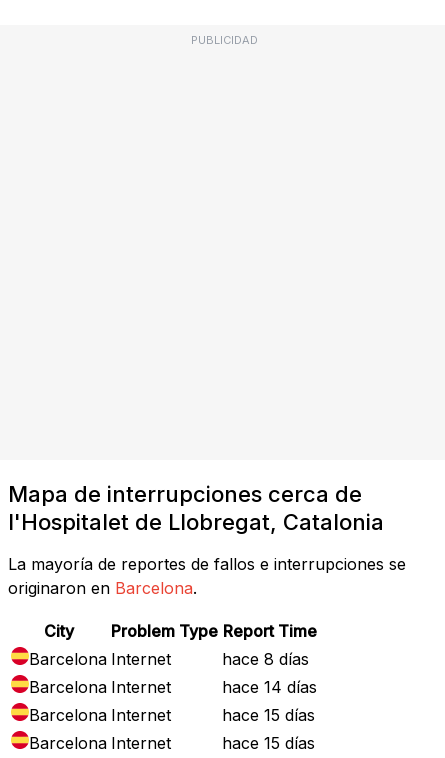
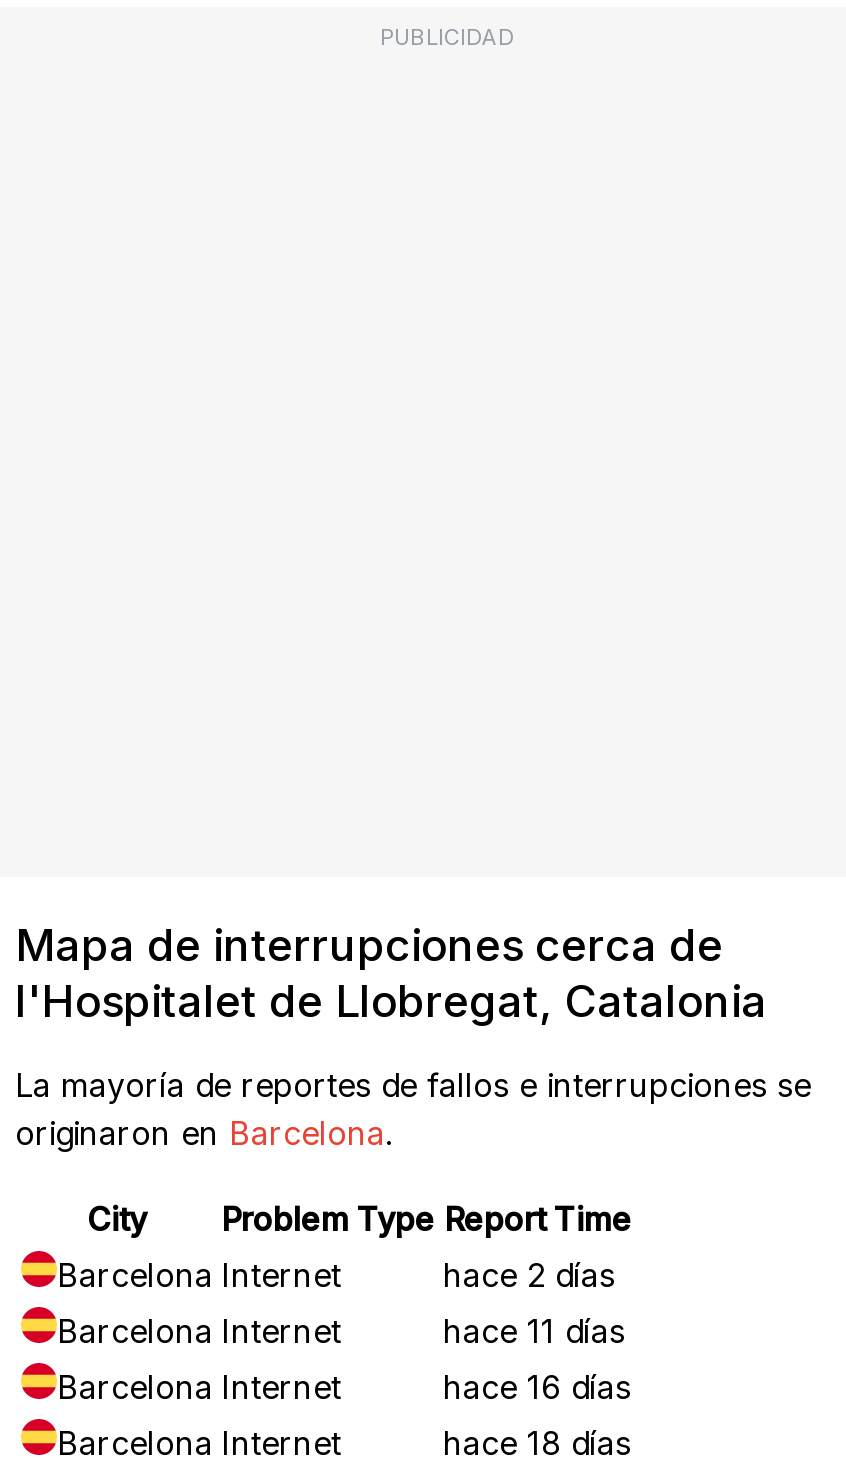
[222,649,309,669] hace 8 días -> [443,1255,615,1295] hace 2 días
[222,677,317,697] hace 14 días -> [443,1311,625,1351] hace 11 días
[222,705,315,725] hace 15 días -> [443,1367,631,1407] hace 16 días
[222,733,315,753] hace 15 días -> [443,1423,631,1463] hace 18 días

